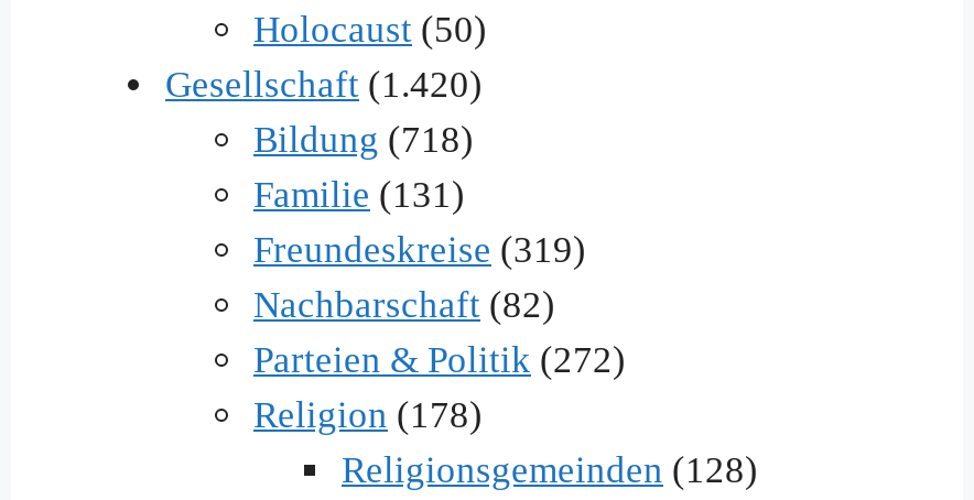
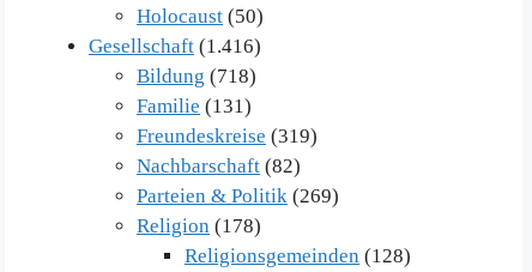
[165,64,483,106] Gesellschaft (1.420) -> [89,35,261,58] Gesellschaft (1.416)
[253,340,626,381] Parteien & Politik (272) -> [137,185,339,208] Parteien & Politik (269)

